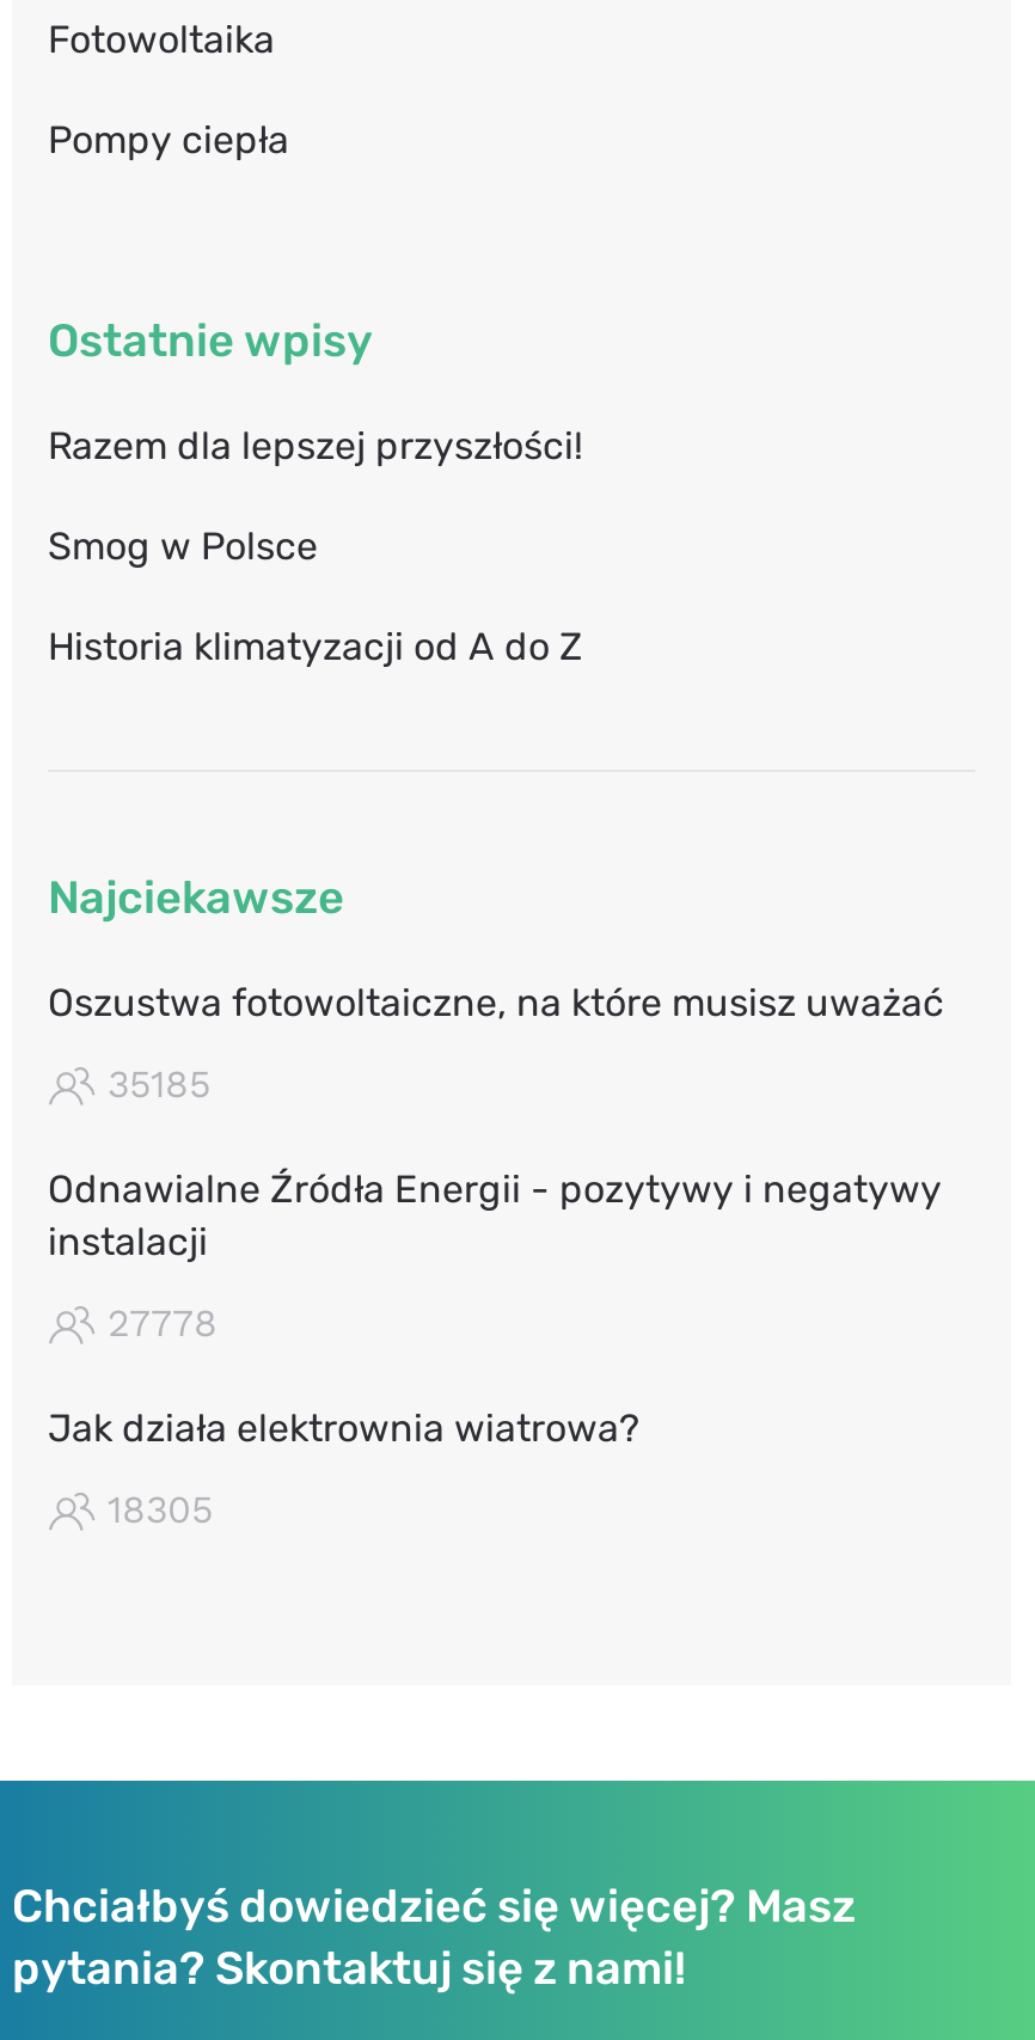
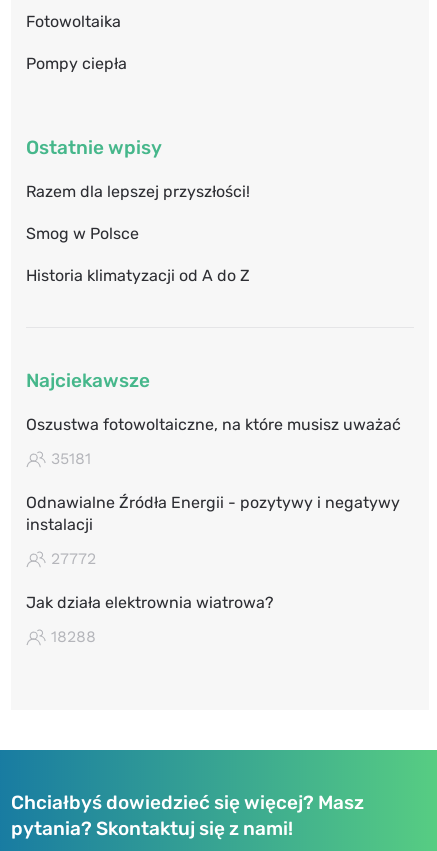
[108,1061,210,1107] 35185 -> [51,449,91,468] 35181
[108,1300,218,1346] 27778 -> [51,549,96,568] 27772
[108,1487,213,1532] 18305 -> [51,627,96,646] 18288

